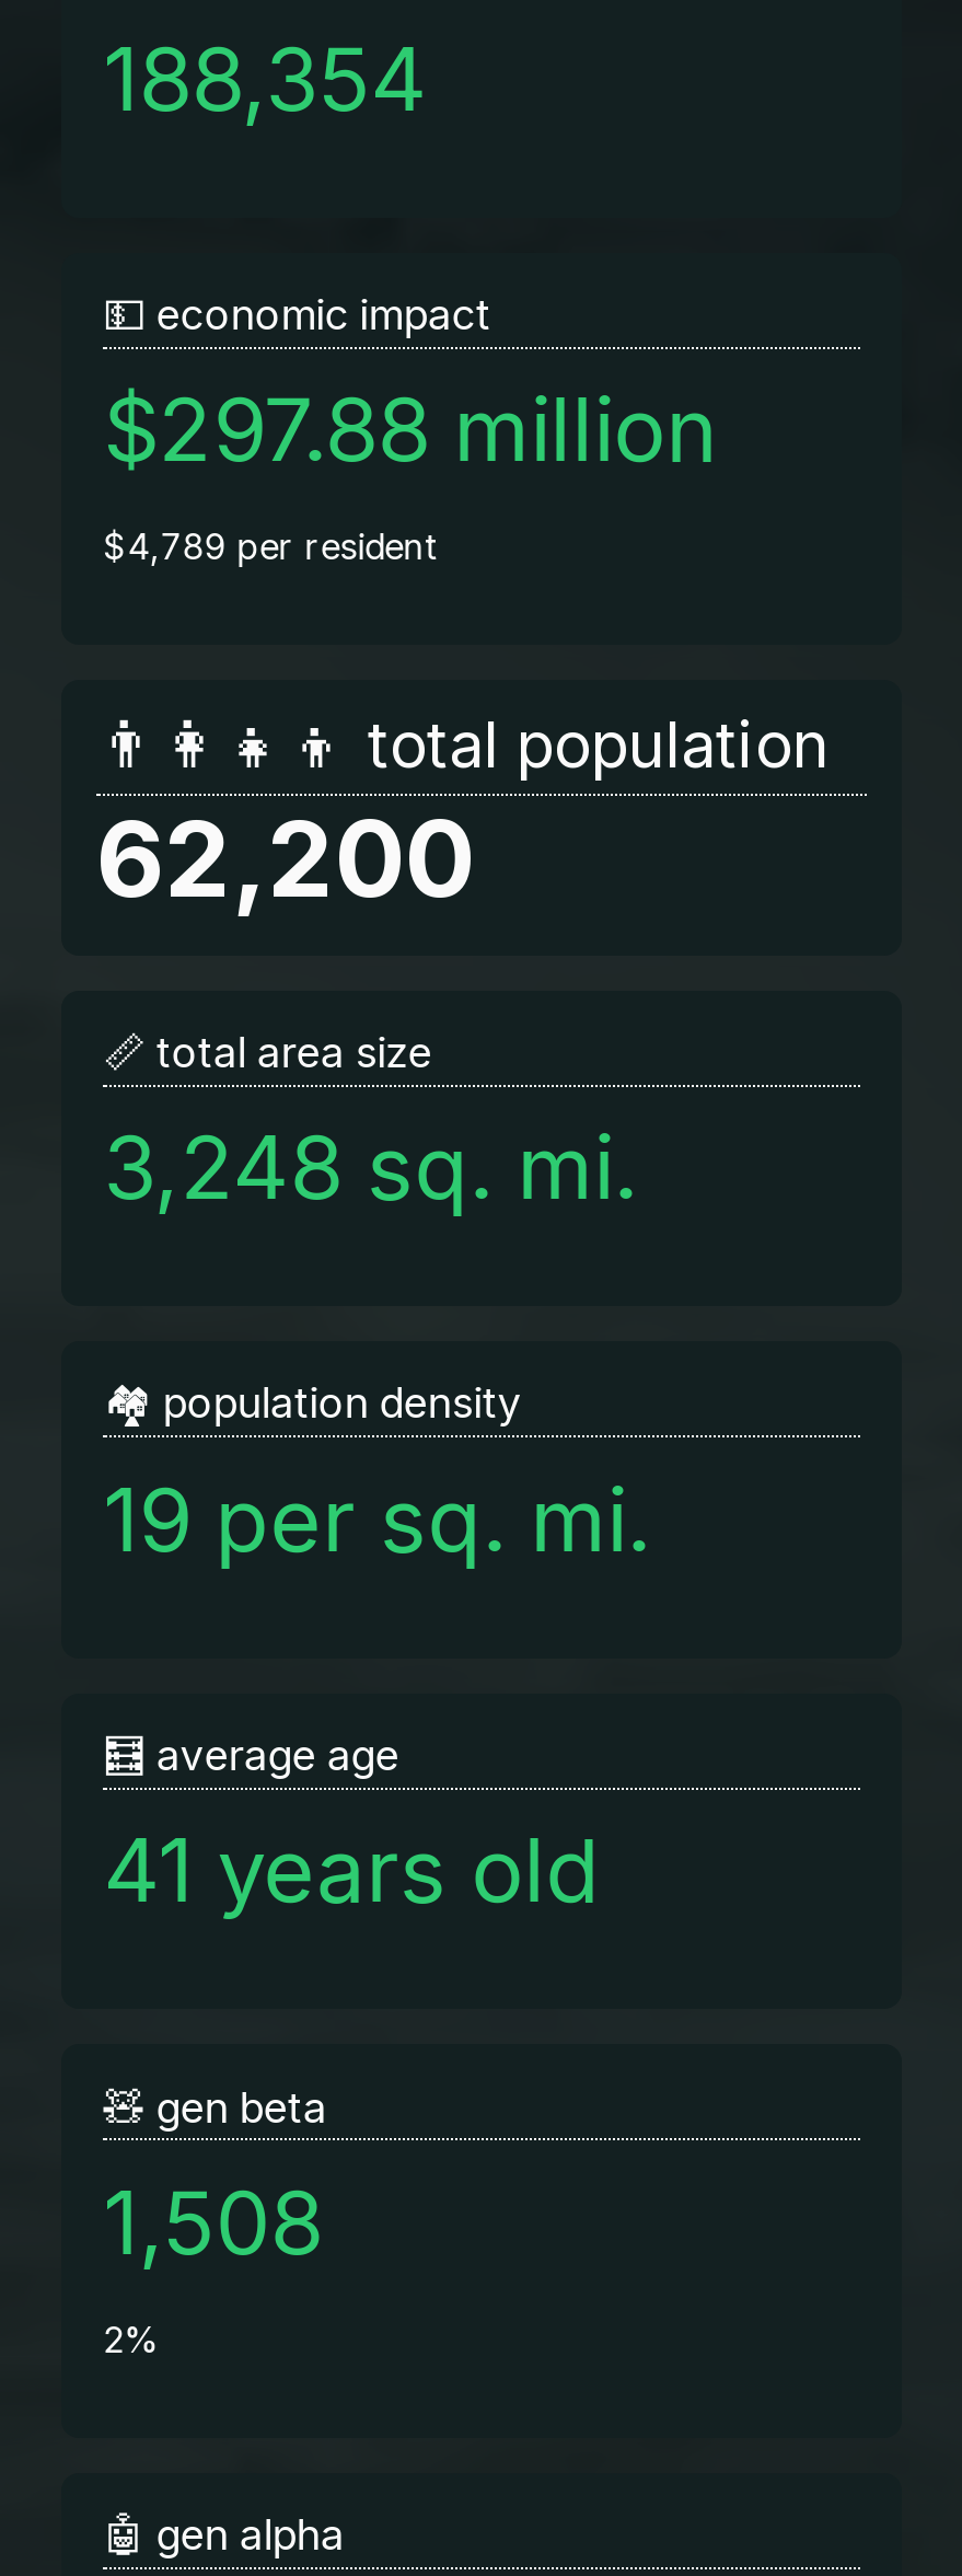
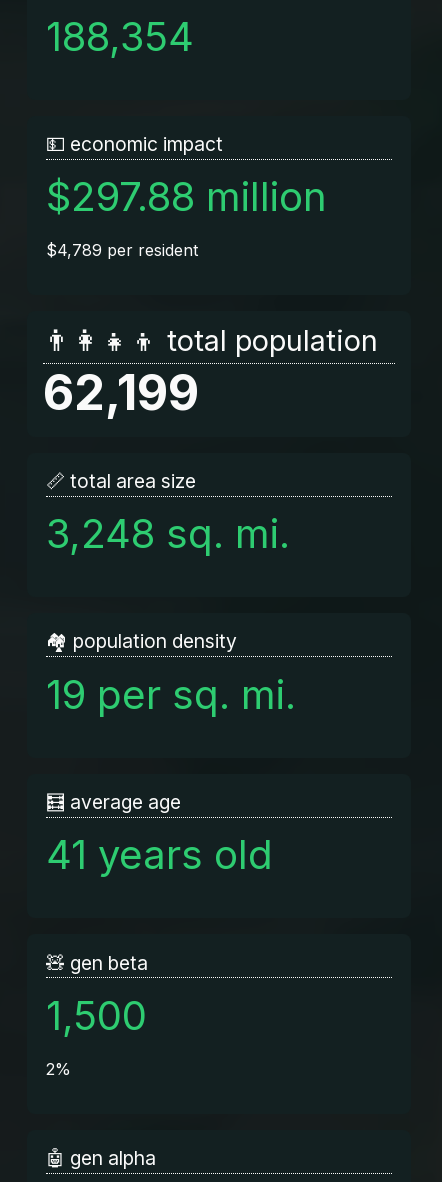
[96,793,475,922] 62,200 -> [43,363,199,422] 62,199
[103,2169,322,2276] 1,508 -> [46,991,147,1040] 1,500

